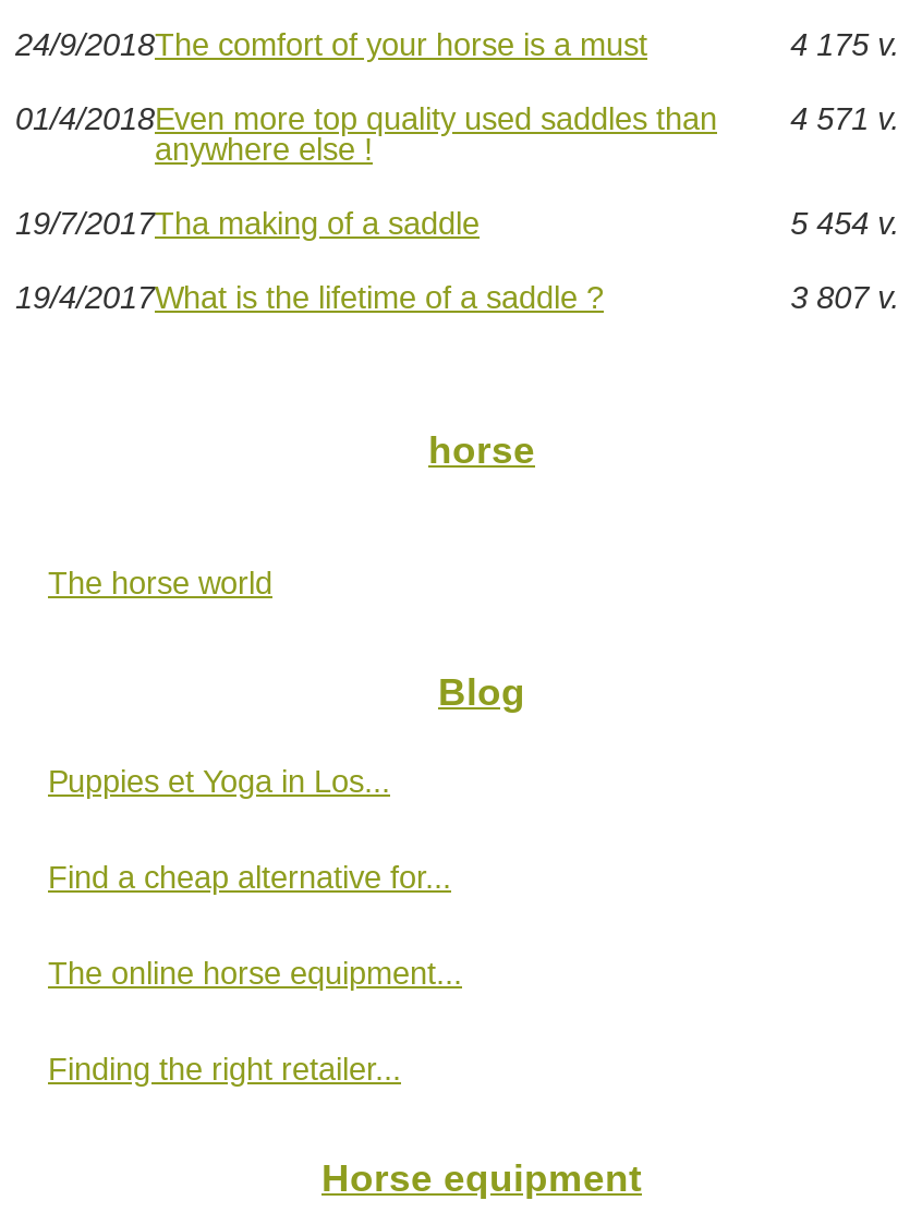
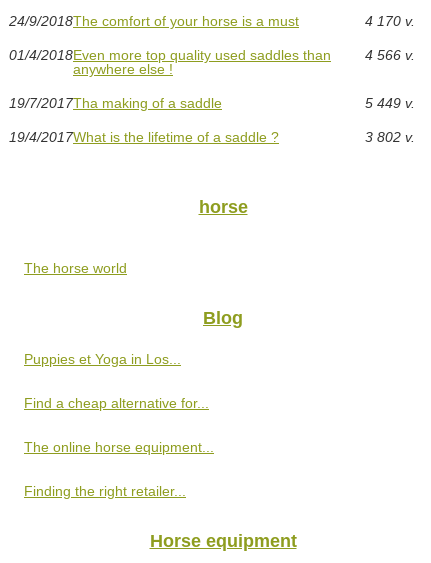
[790,26,899,61] 4 175 v. -> [365,13,415,29] 4 170 v.
[790,100,899,135] 4 571 v. -> [365,47,415,63] 4 566 v.
[790,205,899,240] 5 454 v. -> [365,95,415,111] 5 449 v.
[790,279,899,314] 3 807 v. -> [365,129,415,145] 3 802 v.

